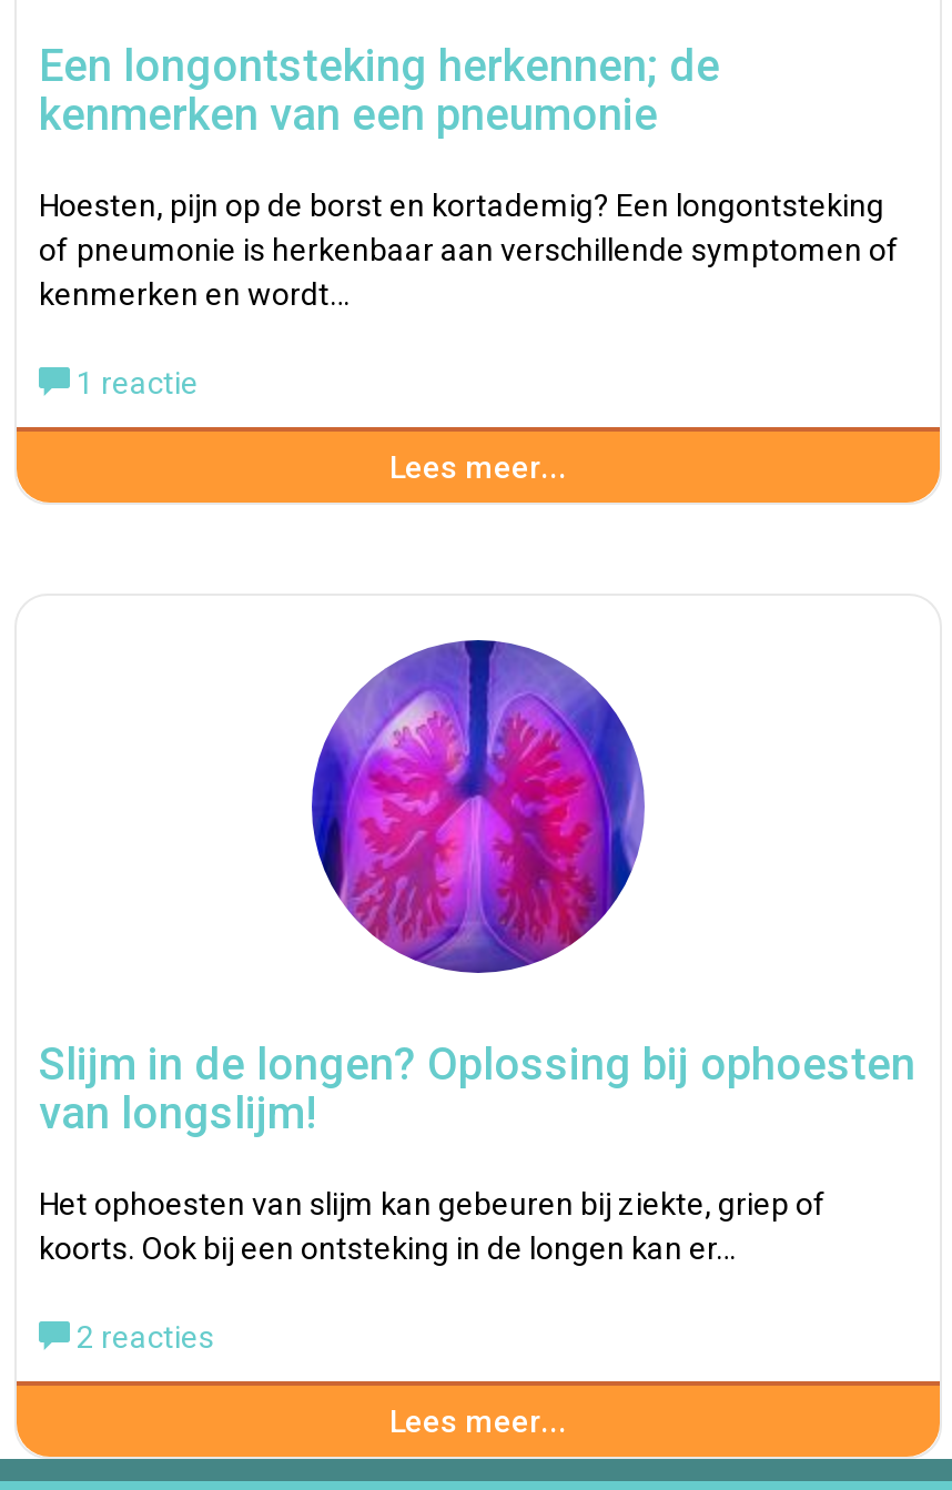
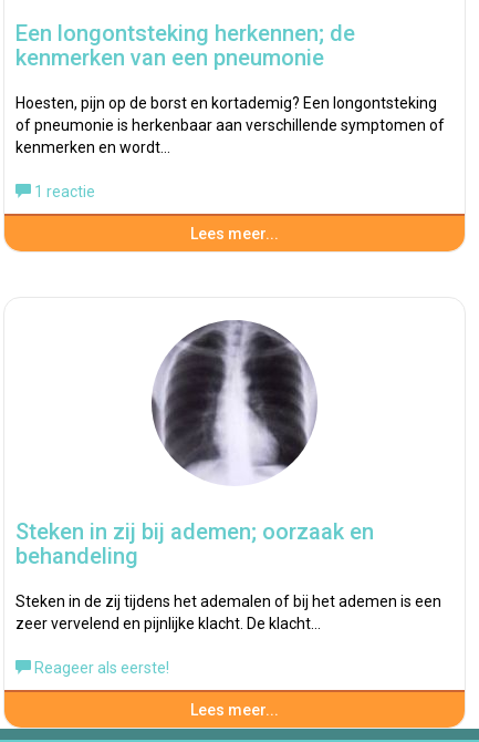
[39,640,915,1139] [image] | Slijm in de longen? Oplossing bij ophoesten | van longslijm! -> [15,320,374,569] [image] | Steken in zij bij ademen; oorzaak en | behandeling
[39,1186,827,1266] Het ophoesten van slijm kan gebeuren bij ziekte, griep of | koorts. Ook bij een ontsteking in de longen kan er… -> [15,592,441,632] Steken in de zij tijdens het ademalen of bij het ademen is een | zeer vervelend en pijnlijke klacht. De klacht…
[70,1319,214,1355] 2 reacties -> [31,659,169,677] Reageer als eerste!

